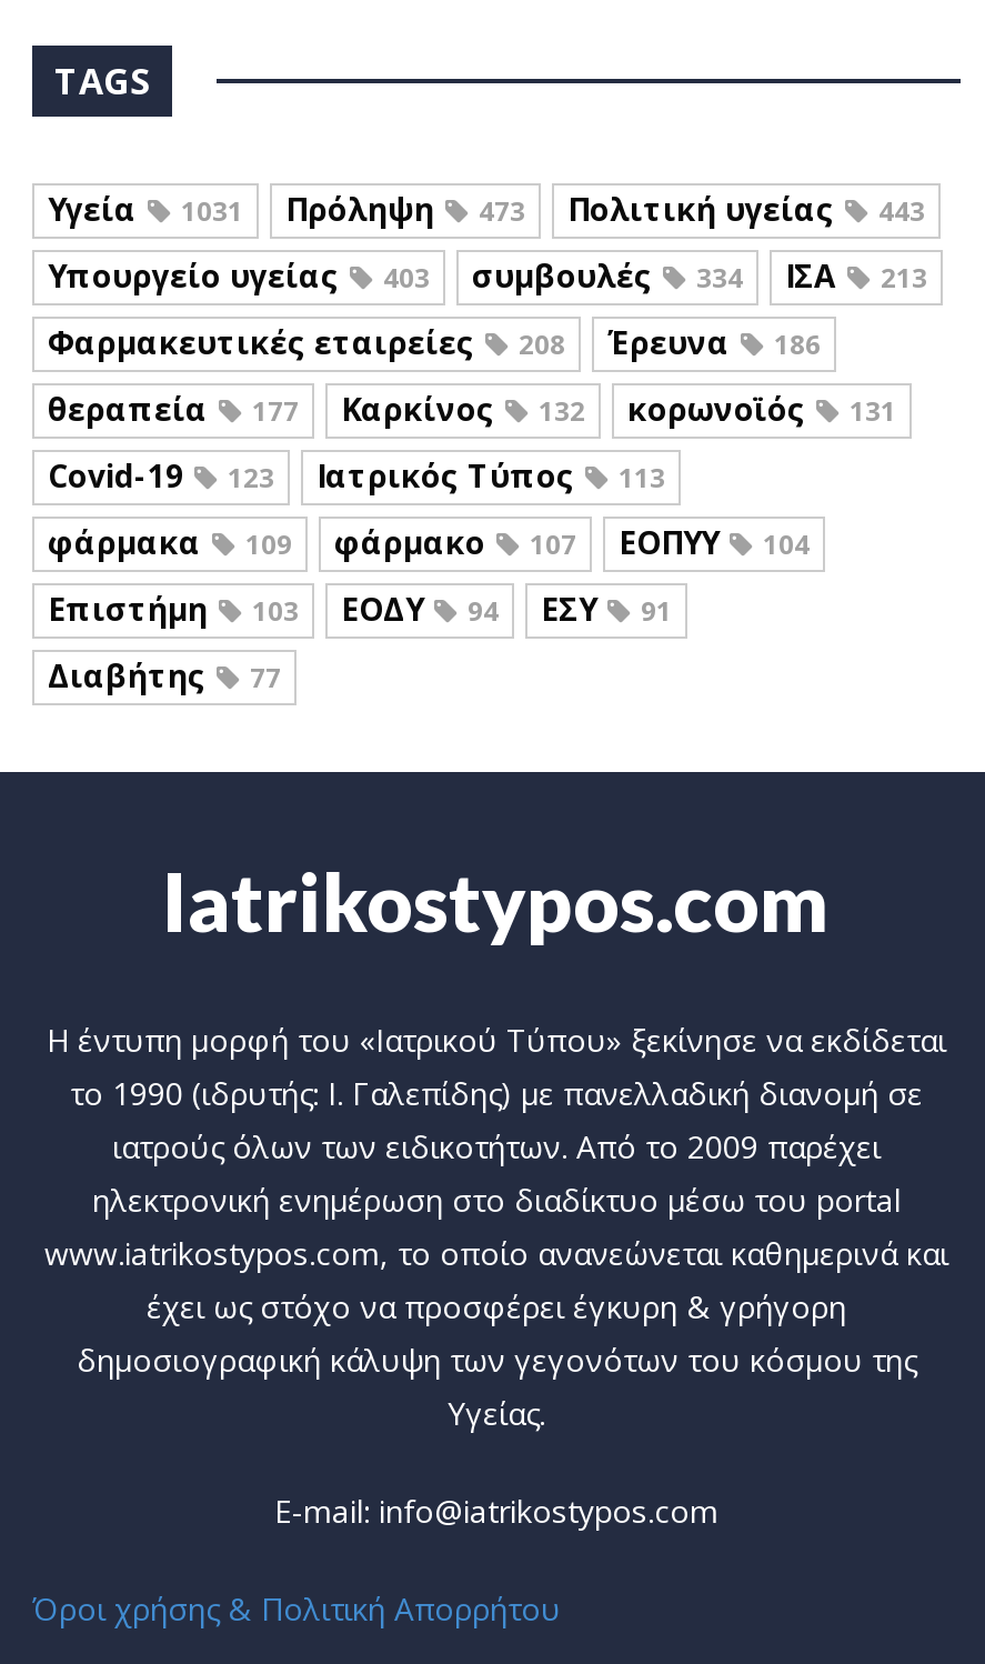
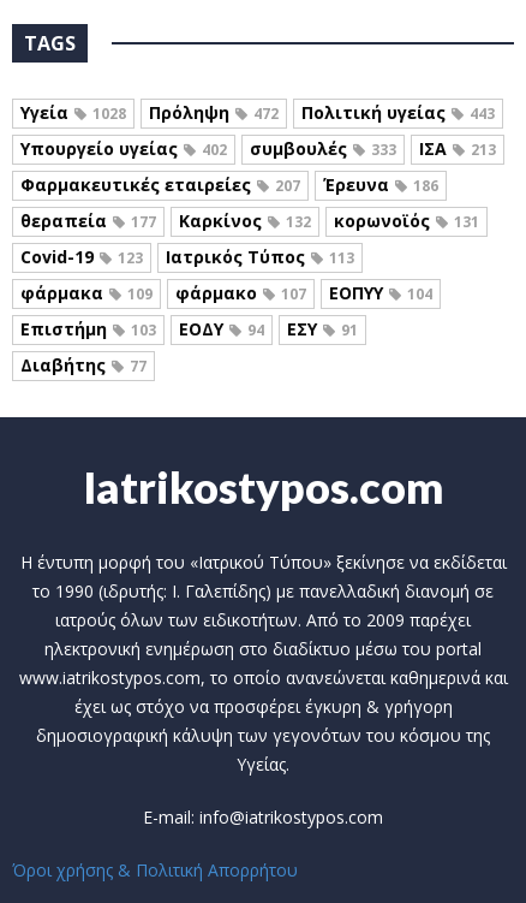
[181,192,243,230] 1031 -> [92,103,126,124] 1028
[479,192,525,230] 473 -> [253,103,279,124] 472
[383,259,430,297] 403 -> [202,139,227,160] 402
[696,259,743,297] 334 -> [371,139,396,160] 333
[48,321,821,363] Φαρμακευτικές εταιρείες 208 Έρευνα 186 -> [20,173,438,196] Φαρμακευτικές εταιρείες 207 Έρευνα 186

